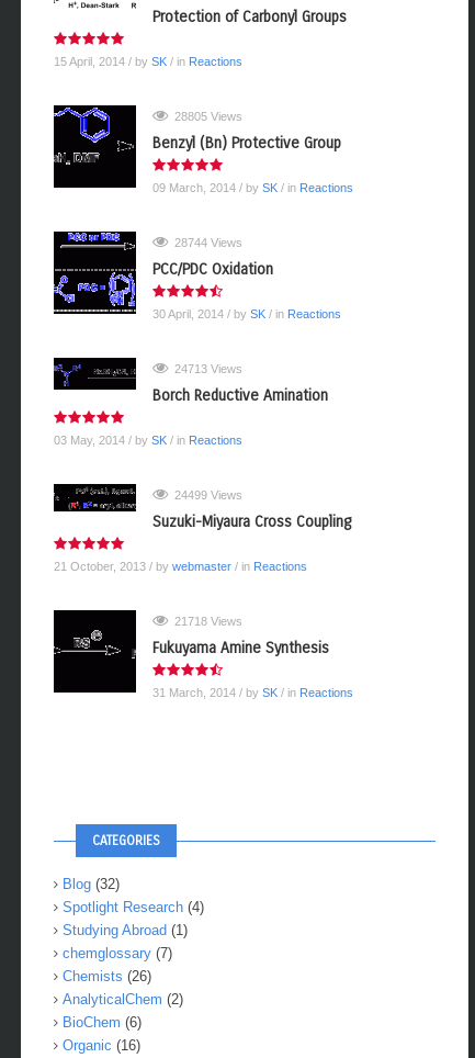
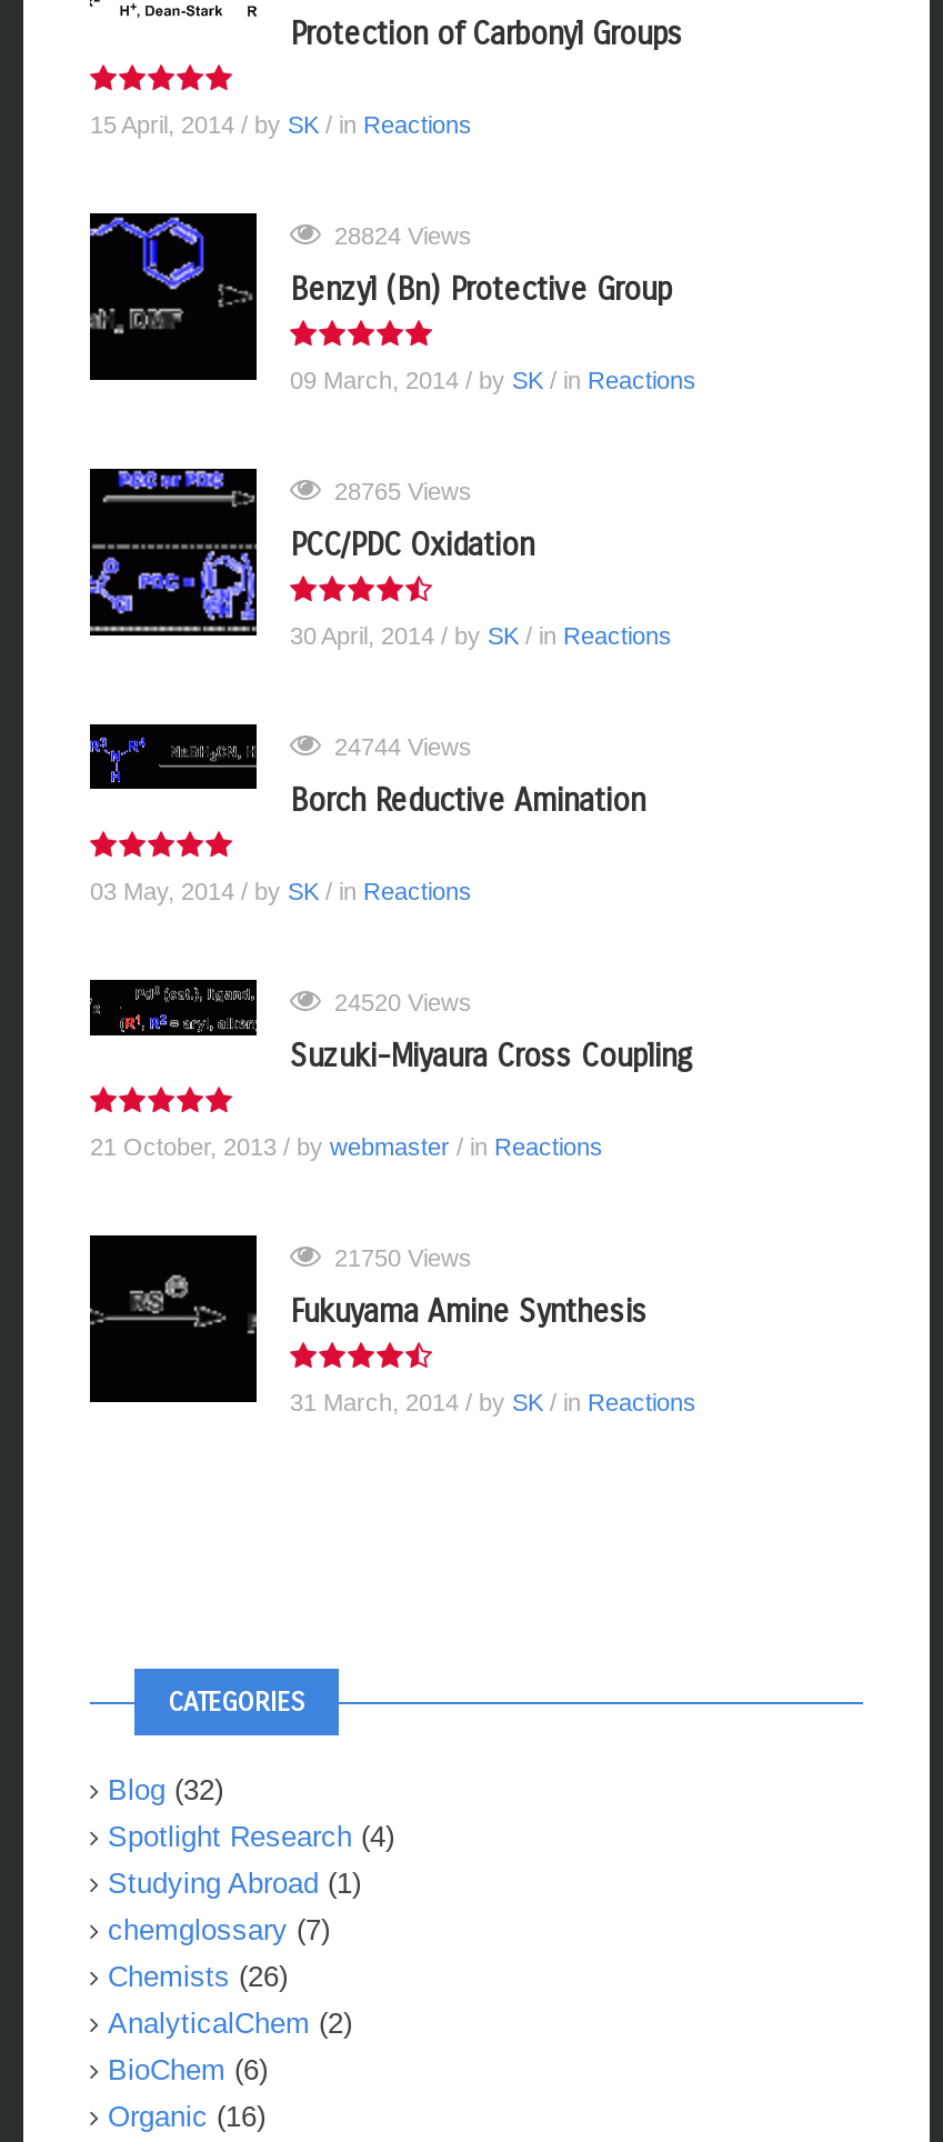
[171,110,242,123] 28805 Views -> [328,222,472,249] 28824 Views
[171,236,242,249] 28744 Views -> [328,478,472,504] 28765 Views
[171,362,242,375] 24713 Views -> [328,733,472,760] 24744 Views
[171,488,242,501] 24499 Views -> [328,989,472,1015] 24520 Views
[171,614,242,628] 21718 Views -> [328,1244,472,1271] 21750 Views

